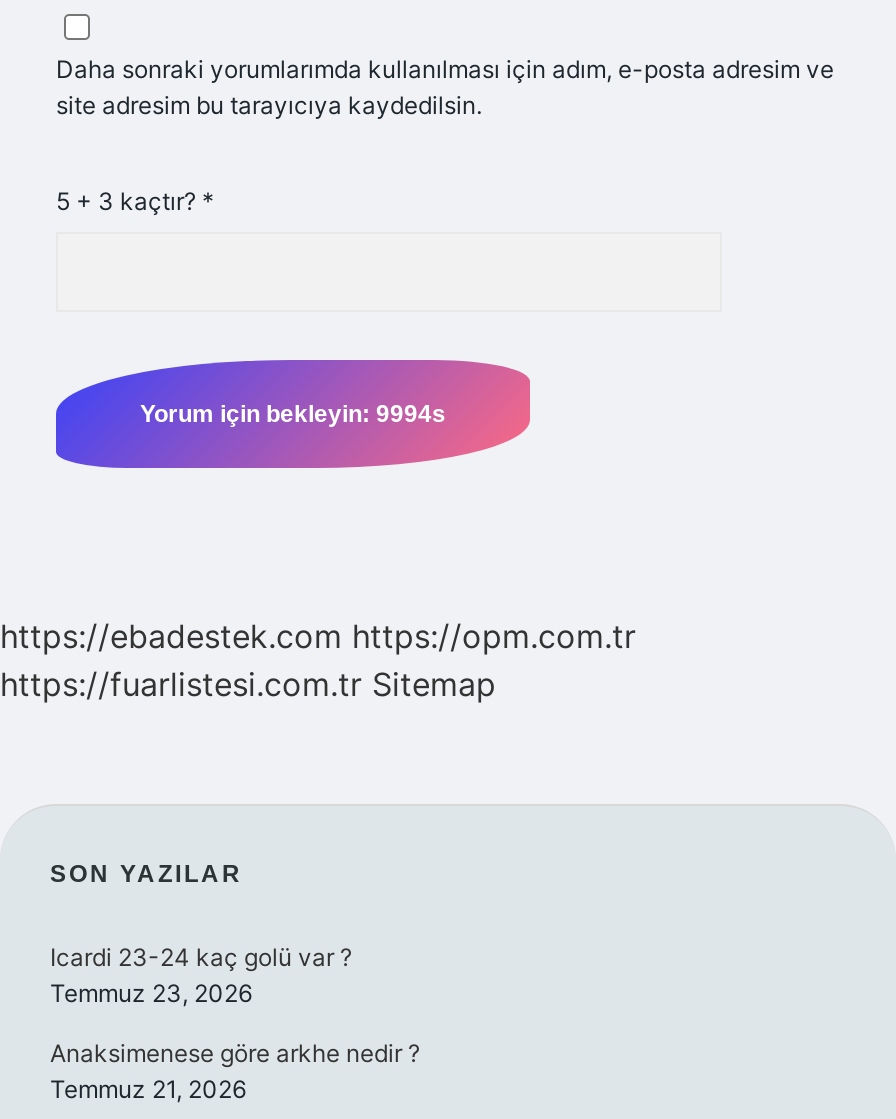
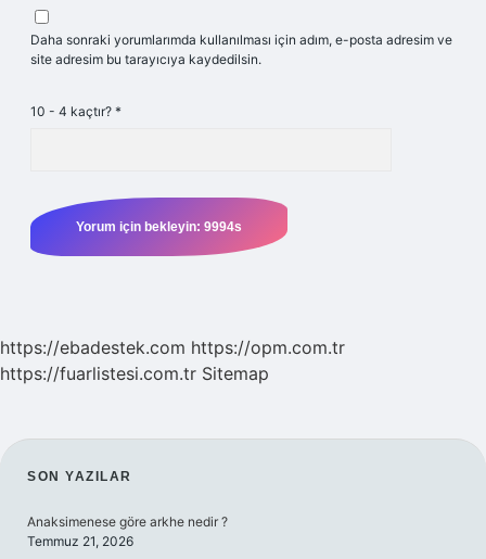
[56,186,214,216] 5 + 3 kaçtır? * -> [30,103,121,119] 10 - 4 kaçtır? *
[50,942,352,1008] Icardi 23-24 kaç golü var ? | Temmuz 23, 2026 -> none

